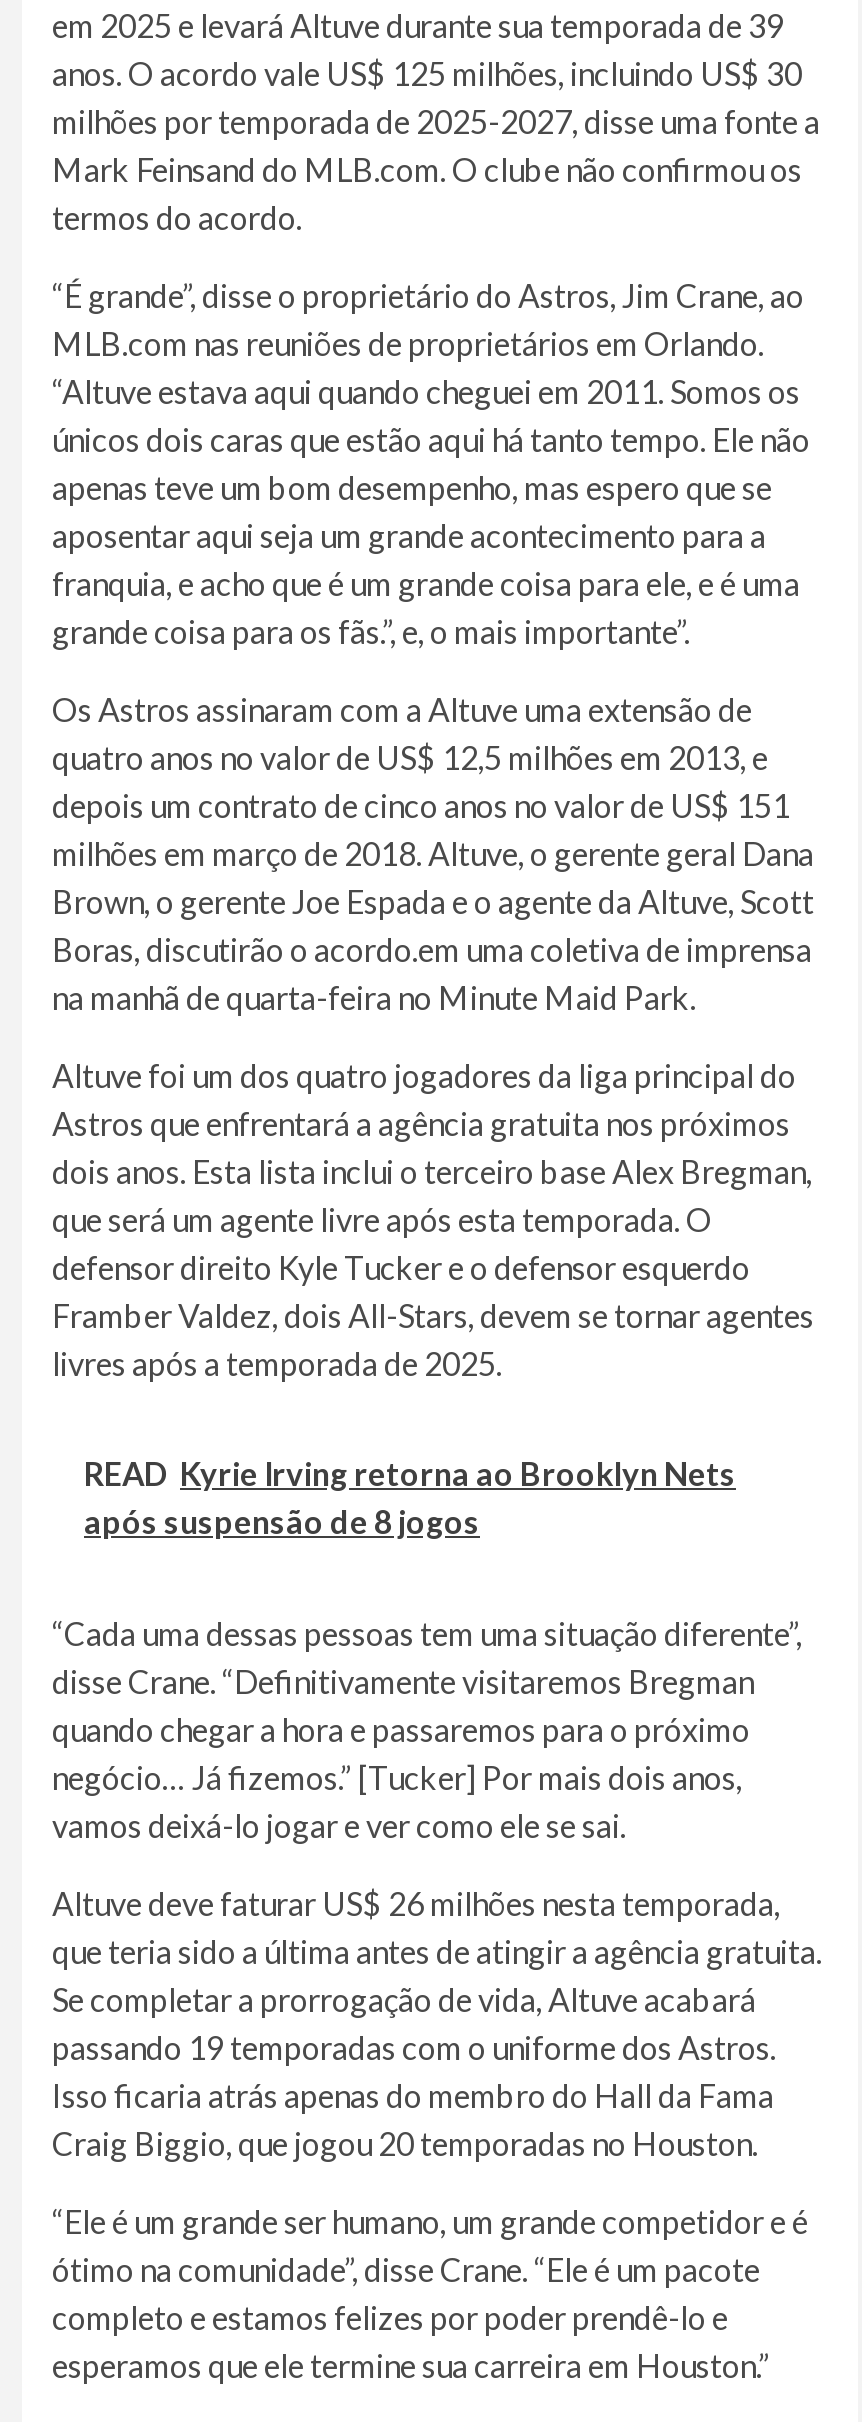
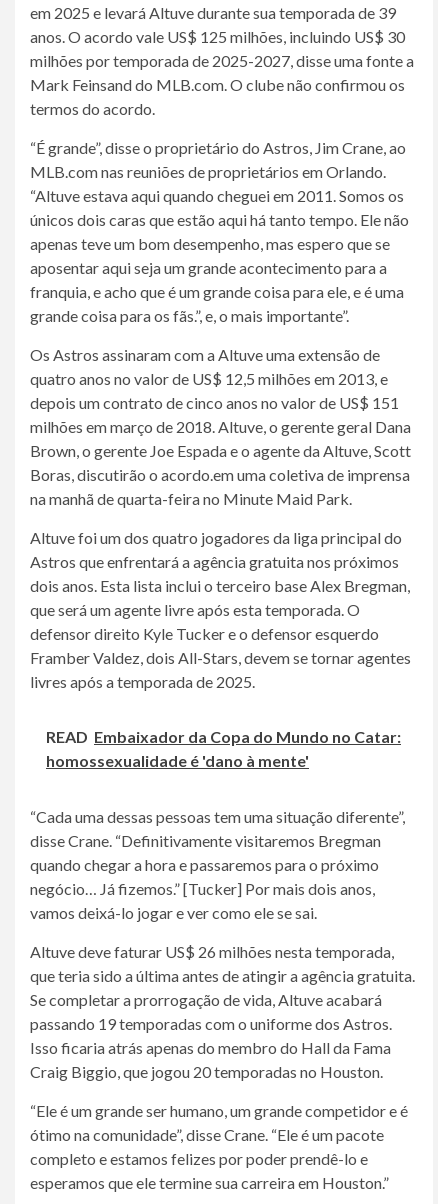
[84,1454,736,1540] READ Kyrie Irving retorna ao Brooklyn Nets | após suspensão de 8 jogos -> [46,727,401,770] READ Embaixador da Copa do Mundo no Catar: | homossexualidade é 'dano à mente'

